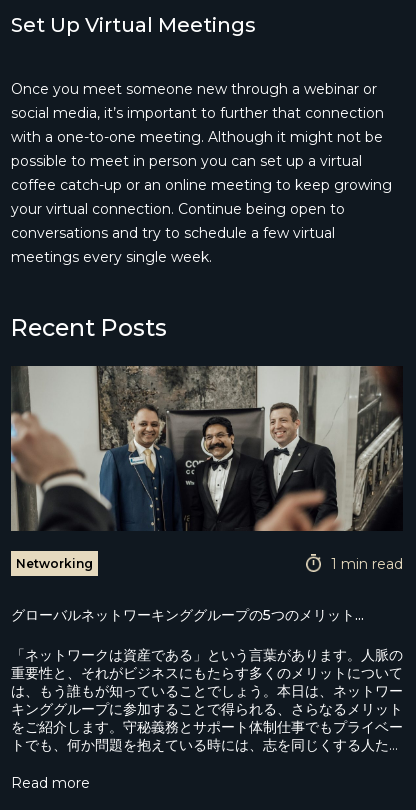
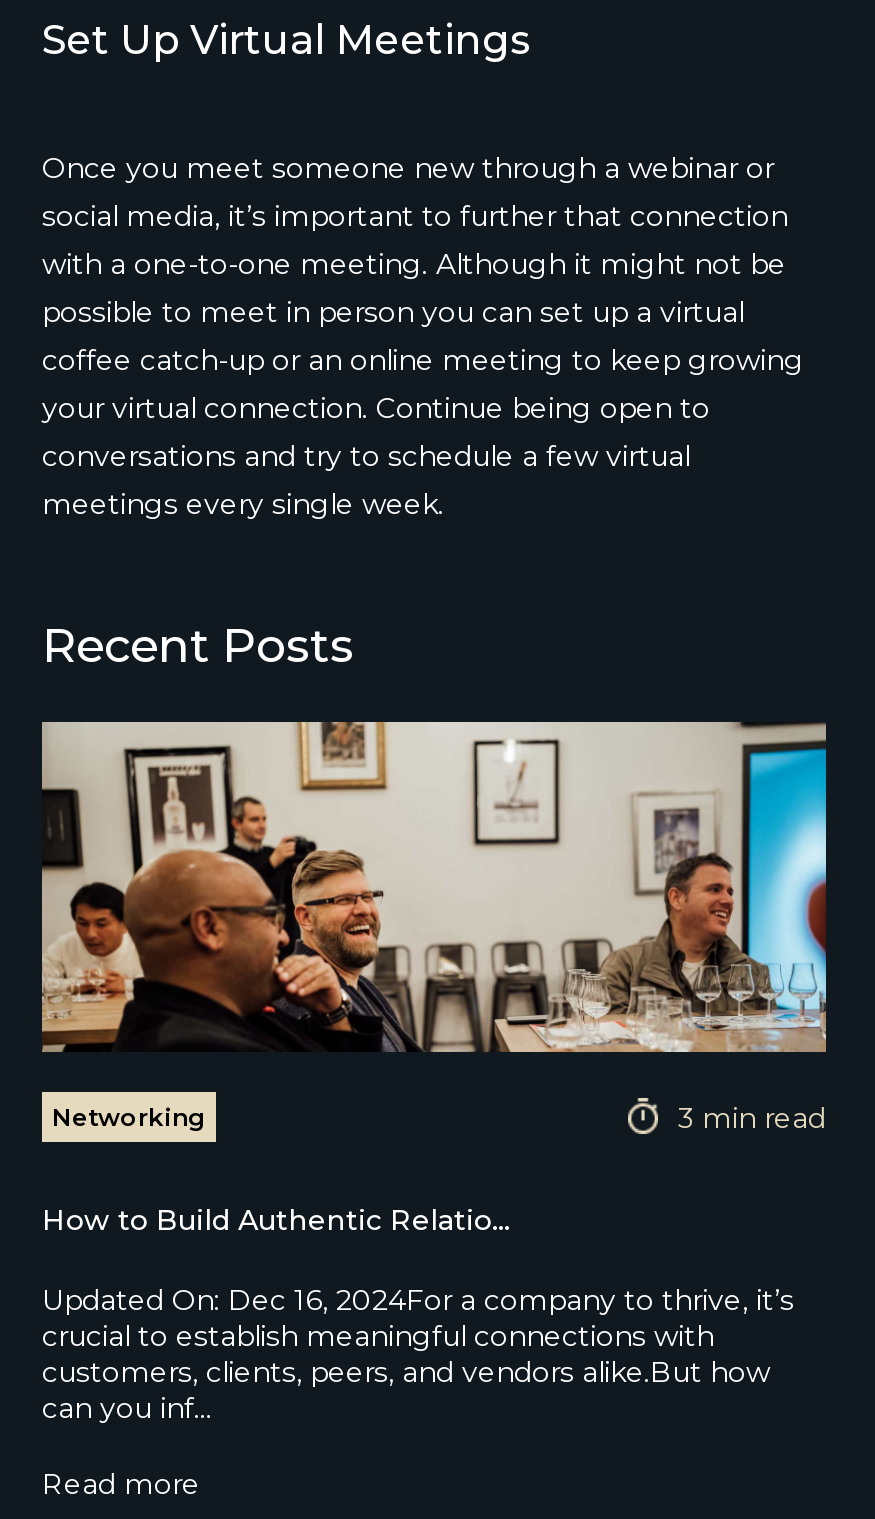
[10,365,404,573] [image] | 1 min read -> [40,720,828,1136] [image] | 3 min read
[11,606,364,624] グローバルネットワーキンググループの5つのメリット... -> [42,1203,510,1239] How to Build Authentic Relatio...
[11,646,403,754] 「ネットワークは資産である」という言葉があります。人脈の | 重要性と、それがビジネスにもたらす多くのメリットについて | は、もう誰もが知っていることでしょう。本日は、ネットワー | キンググループに参加することで得られる、さらなるメリット | をご紹介します。守秘義務とサポート体制仕事でもプライベー | トでも、何か問題を抱えている時には、志を同じくする人た… -> [42,1283,794,1427] Updated On: Dec 16, 2024For a company to thrive, it’s | crucial to establish meaningful connections with | customers, clients, peers, and vendors alike.But how | can you inf…

